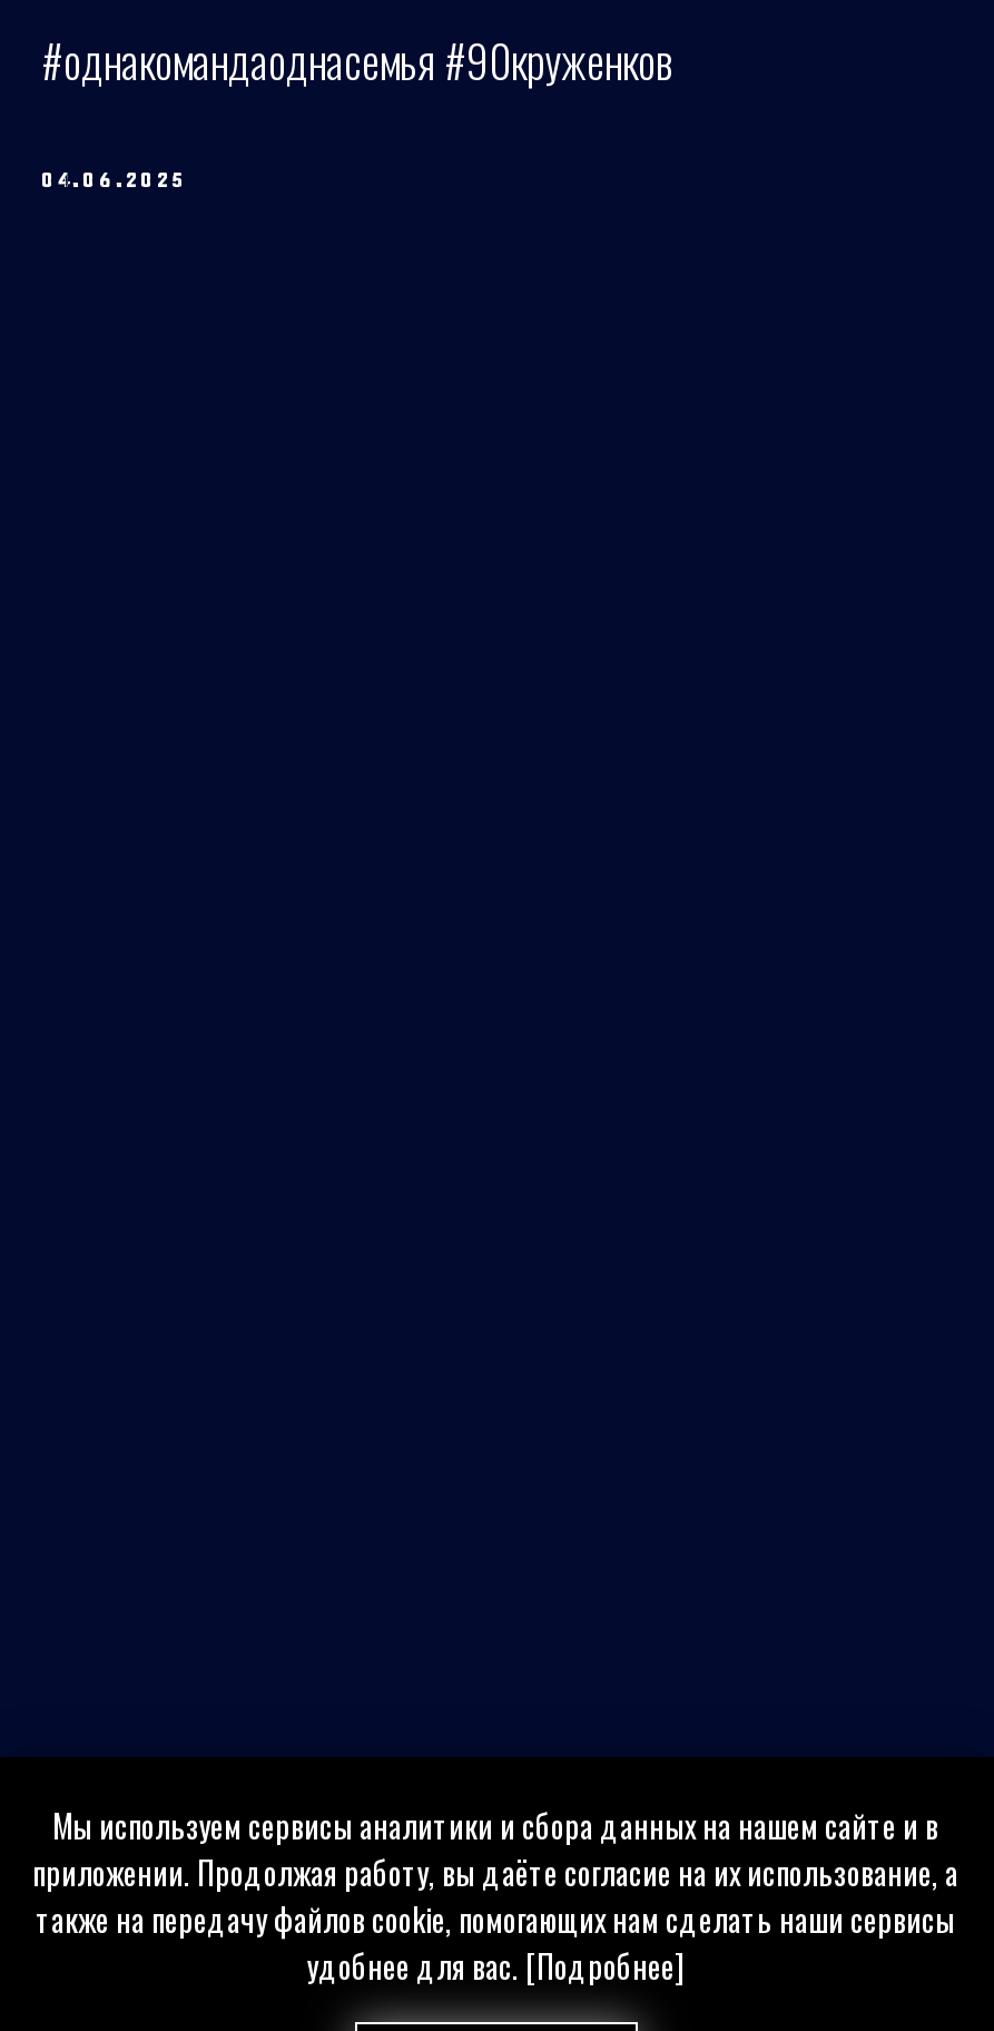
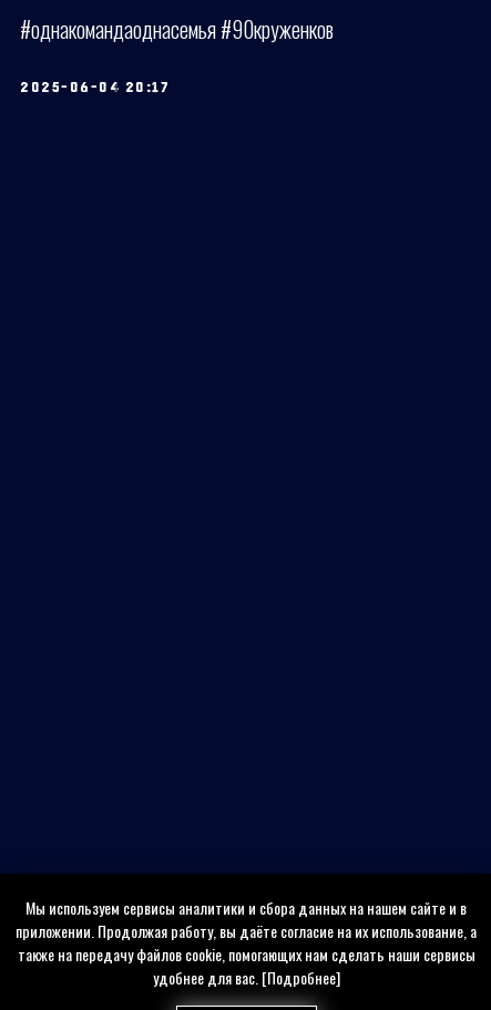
[41,165,188,194] 04.06.2025 -> [20,76,168,96] 2025-06-04 20:17

